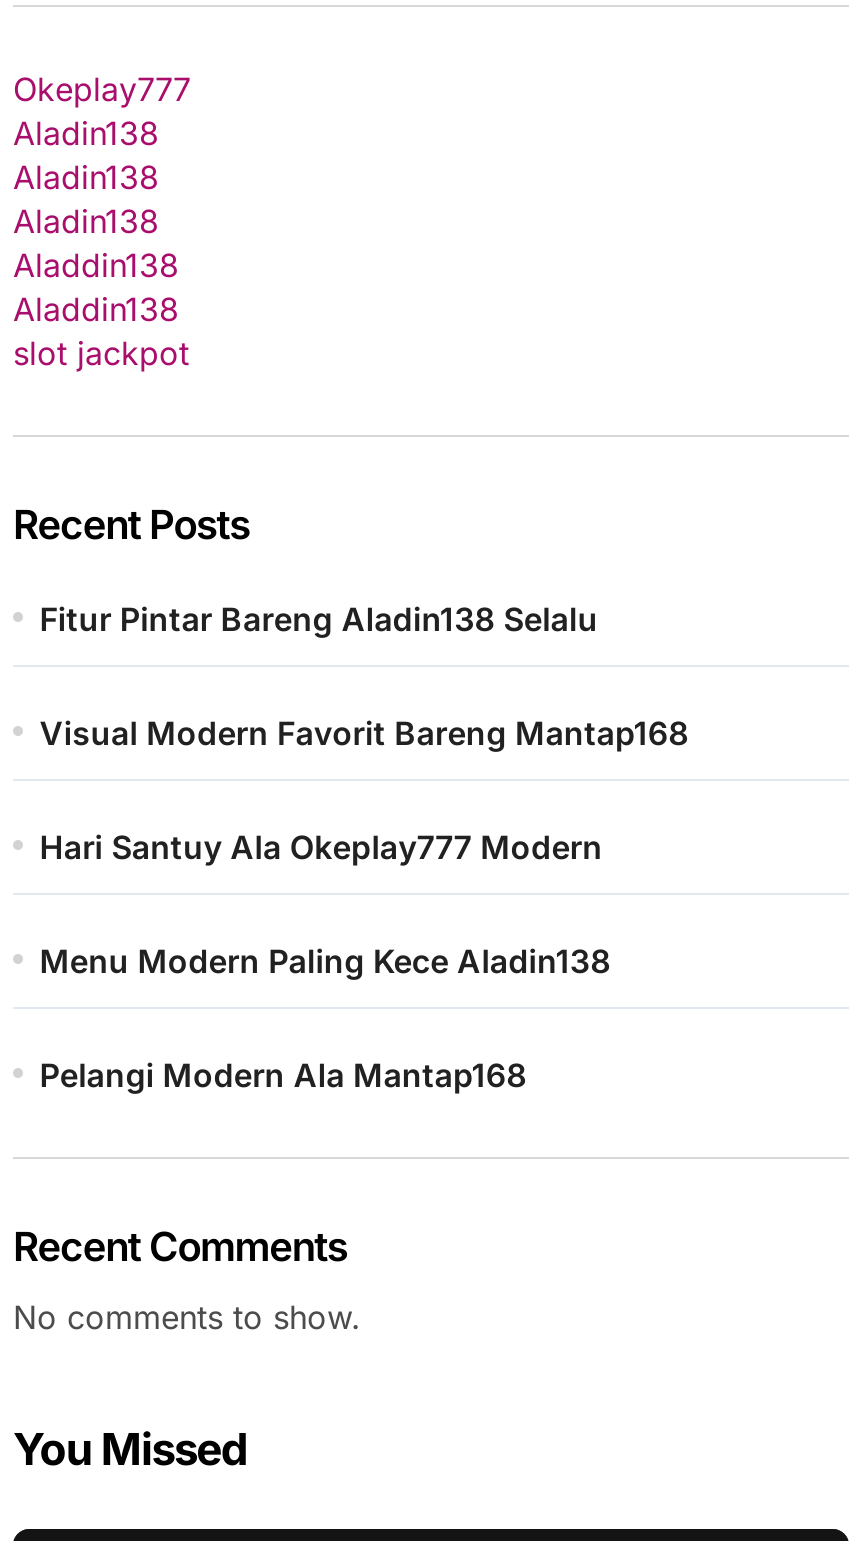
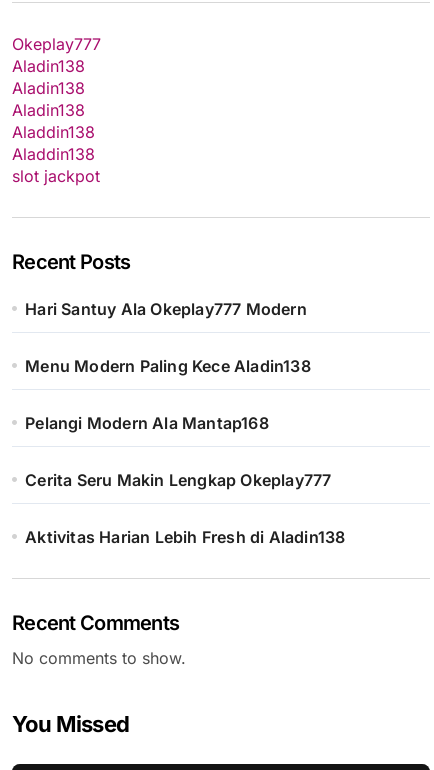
[39,598,689,752] Fitur Pintar Bareng Aladin138 Selalu | Visual Modern Favorit Bareng Mantap168 -> none
moved [39,826,611,1094] -> [25,298,311,432]: Hari Santuy Ala Okeplay777 Modern | Menu Modern Paling Kece Aladin138 | Pelangi Modern Ala Mantap168
none -> [25,469,345,546] Cerita Seru Makin Lengkap Okeplay777 | Aktivitas Harian Lebih Fresh di Aladin138

